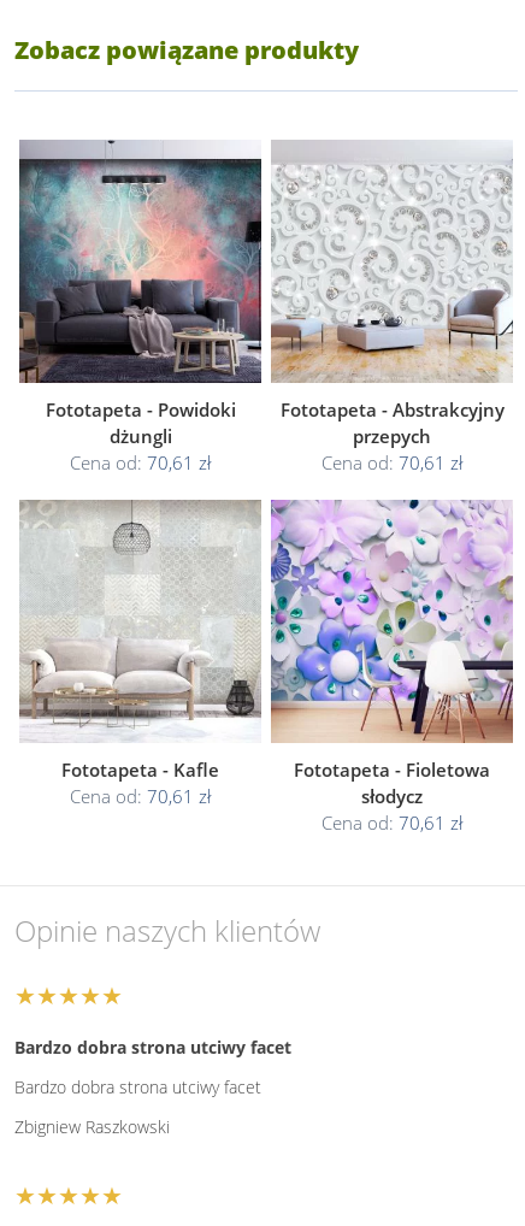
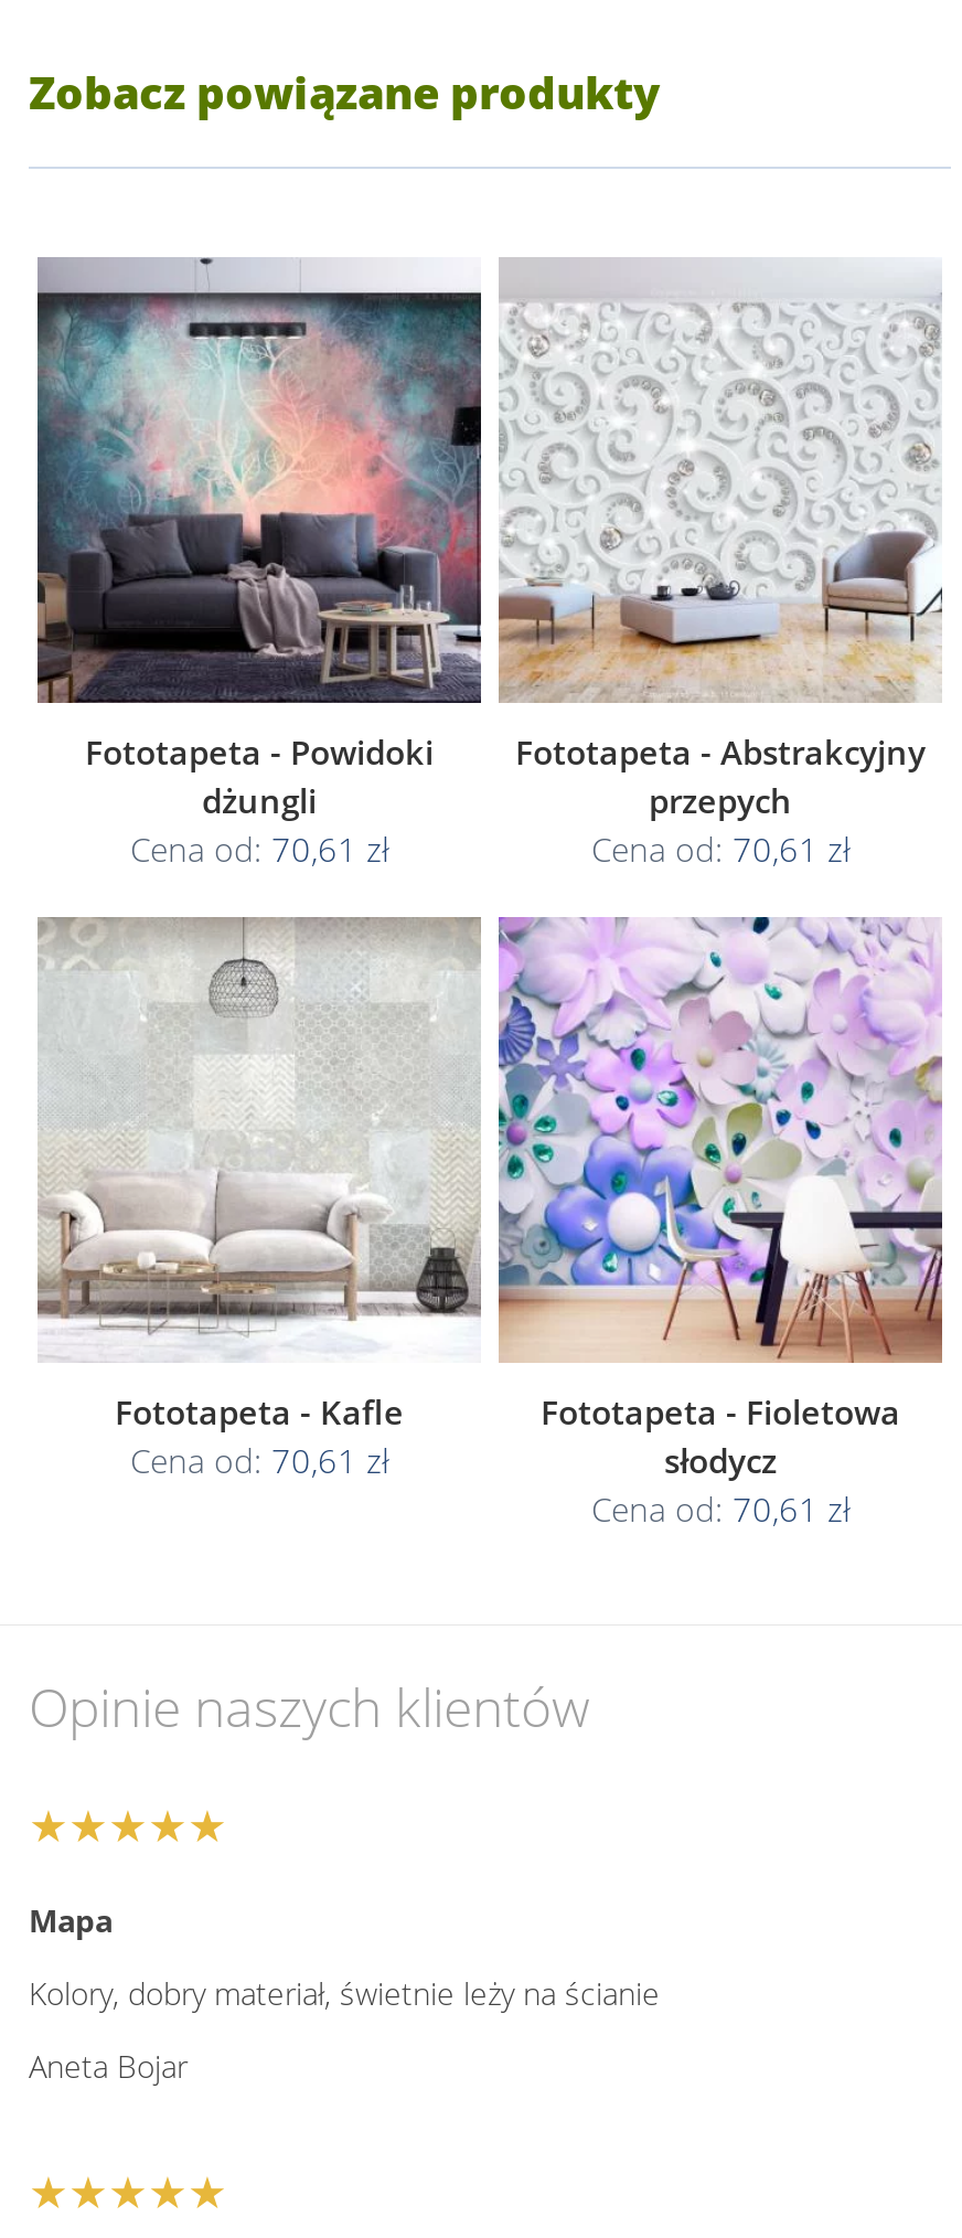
[14,1036,291,1059] Bardzo dobra strona utciwy facet -> [29,1900,113,1942] Mapa
[14,1076,261,1099] Bardzo dobra strona utciwy facet -> [29,1972,660,2014] Kolory, dobry materiał, świetnie leży na ścianie
[14,1115,170,1138] Zbigniew Raszkowski -> [29,2045,188,2087] Aneta Bojar

